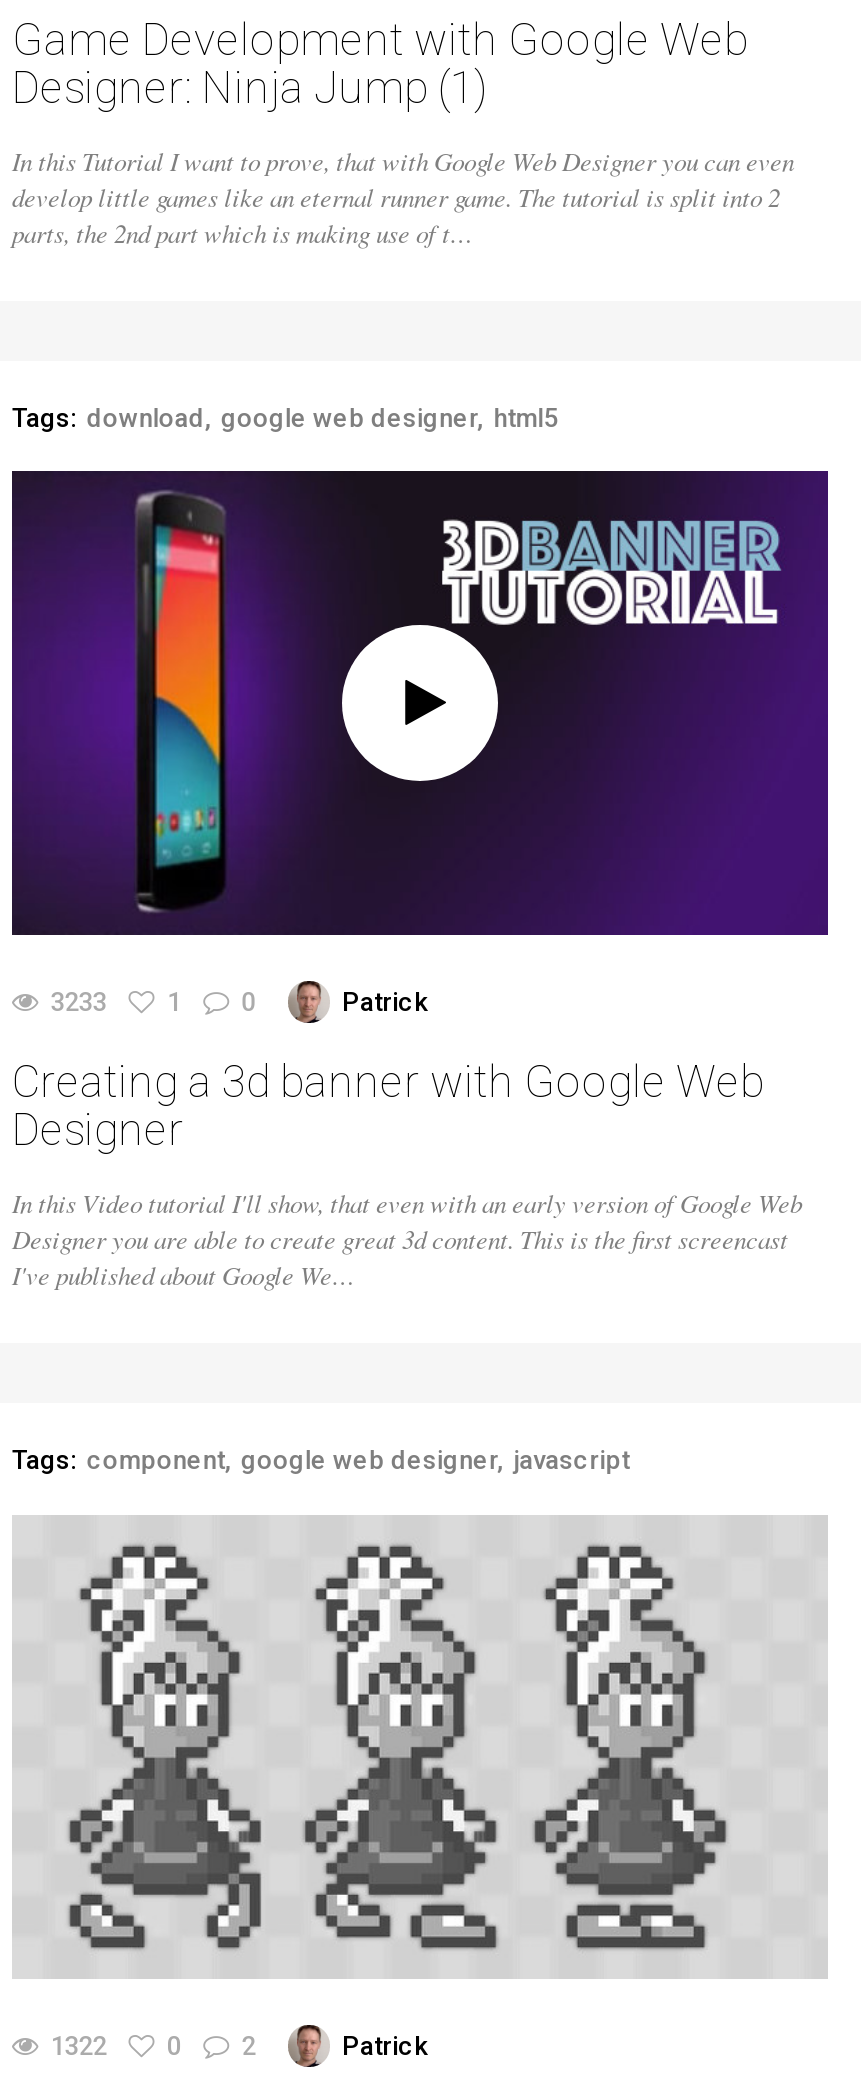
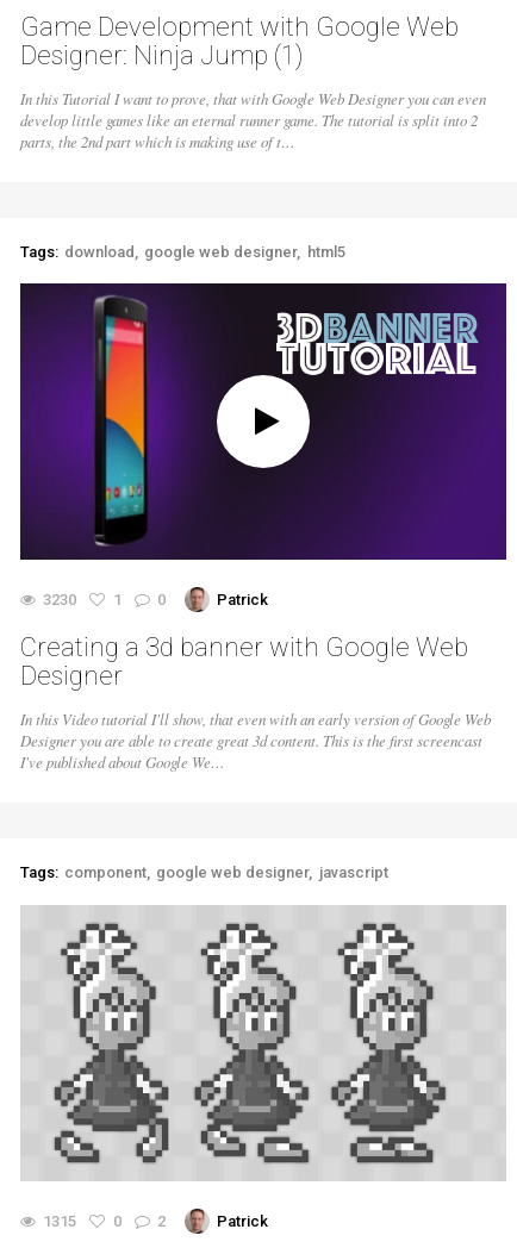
[50,987,106,1017] 3233 -> [43,591,76,609] 3230
[50,2031,106,2061] 1322 -> [43,1212,76,1230] 1315

